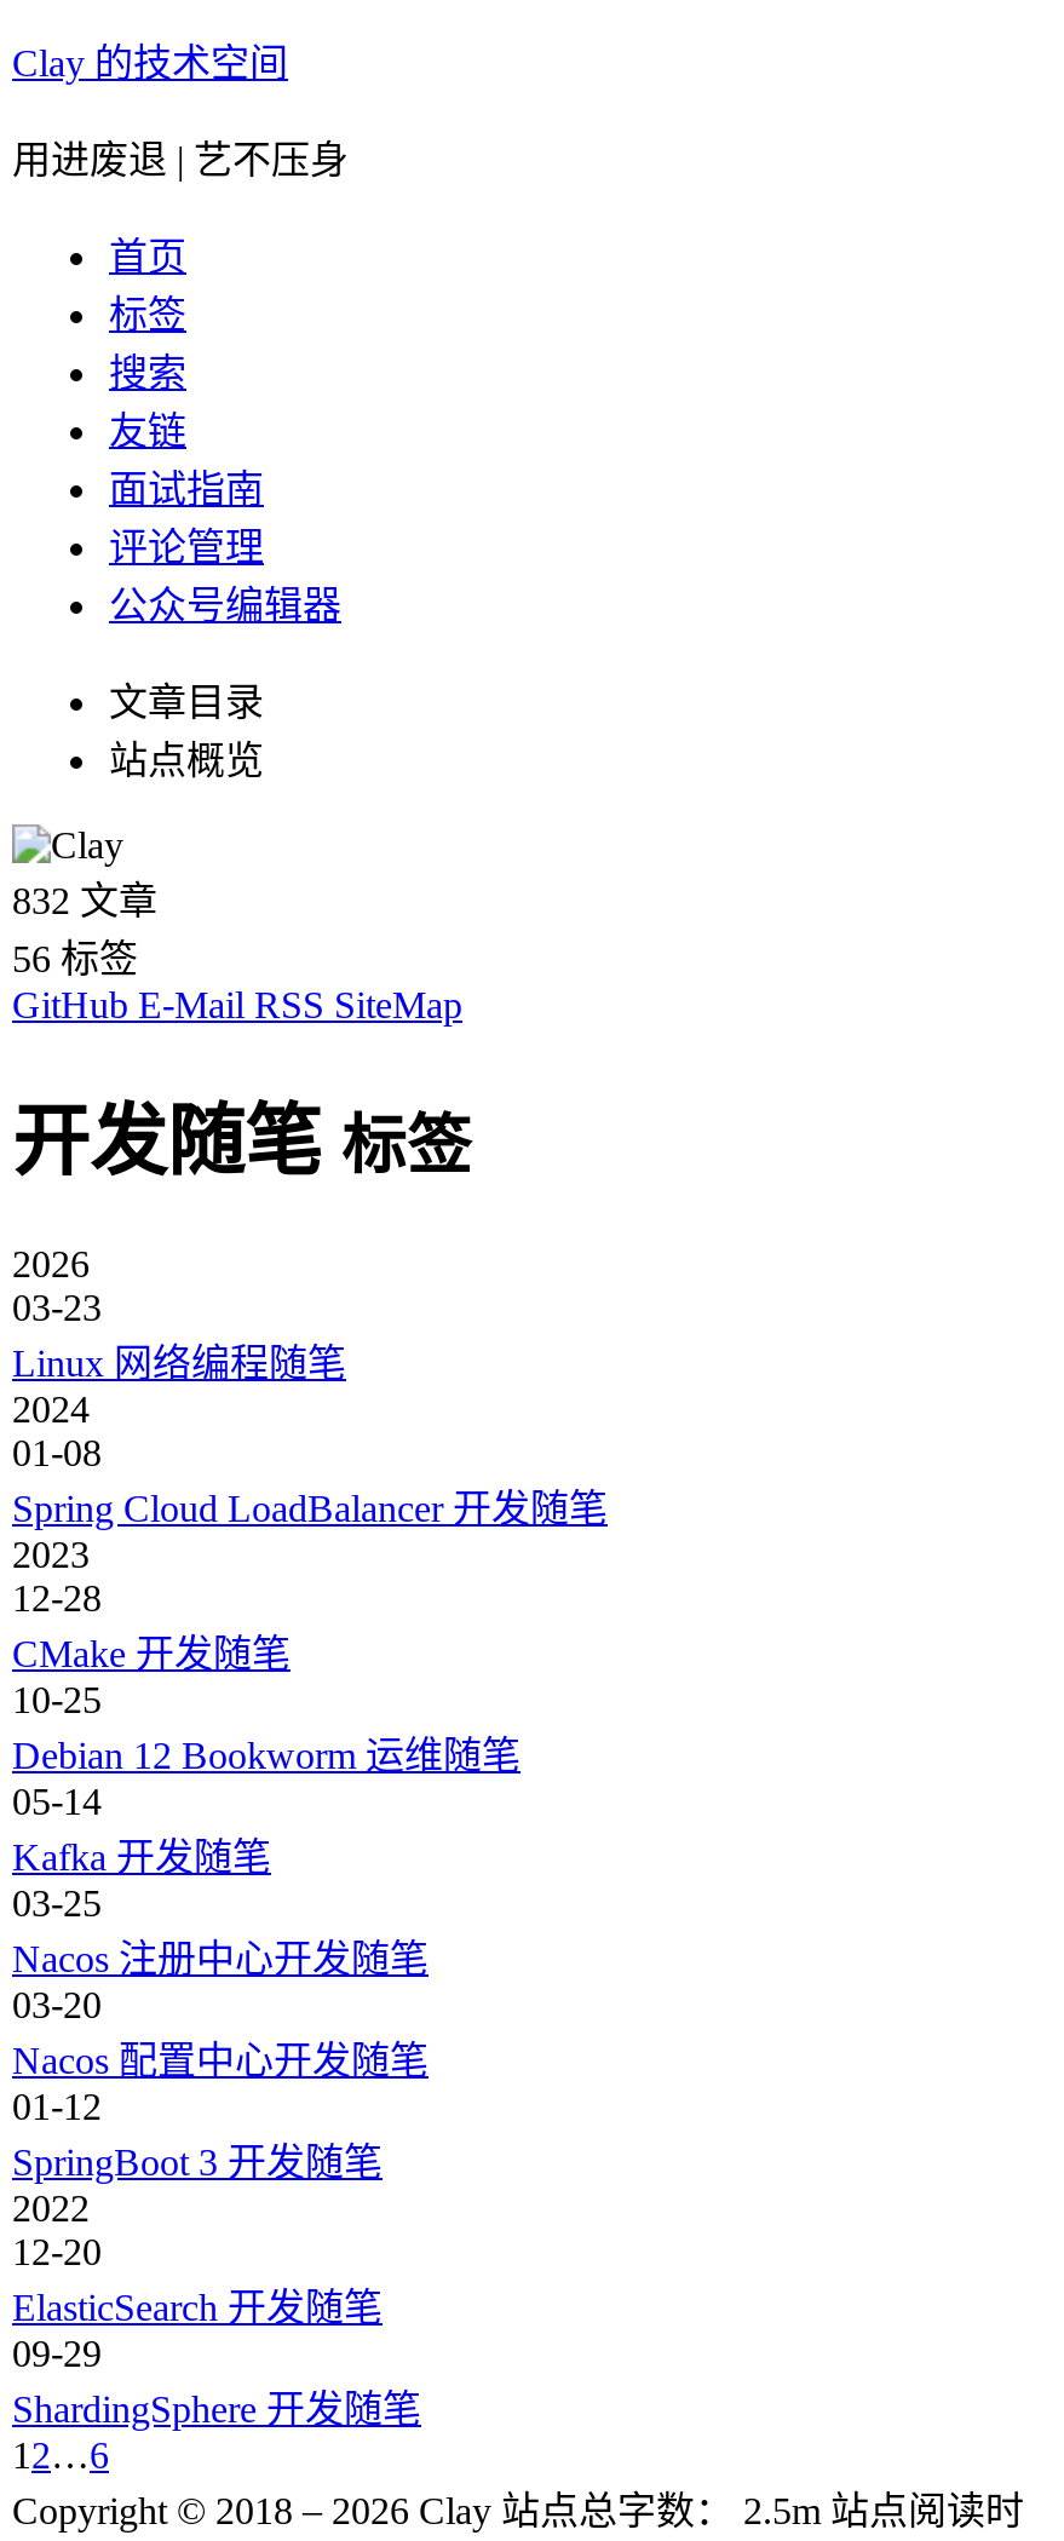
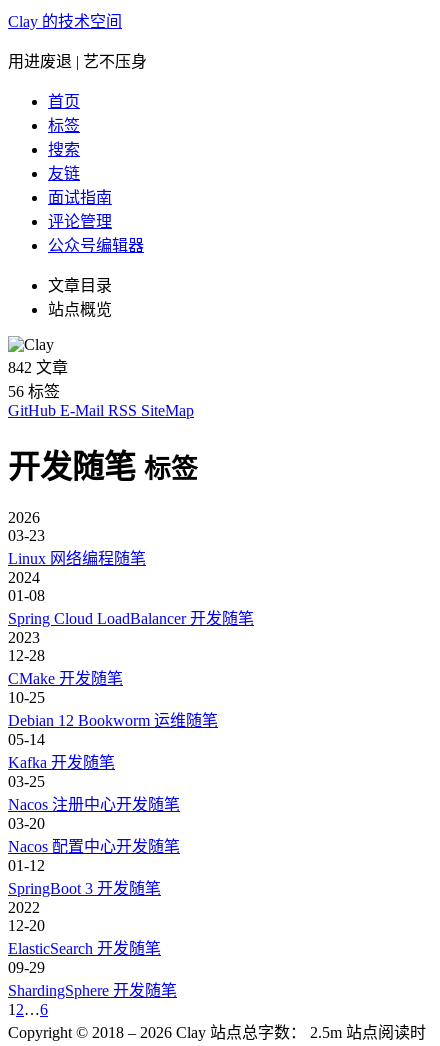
[12,880,157,921] 832 文章 -> [8,359,68,376] 842 文章

